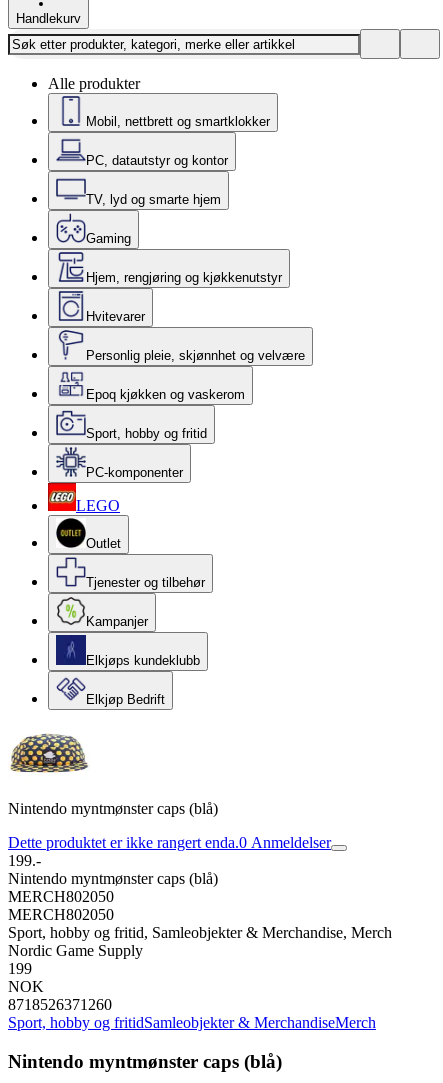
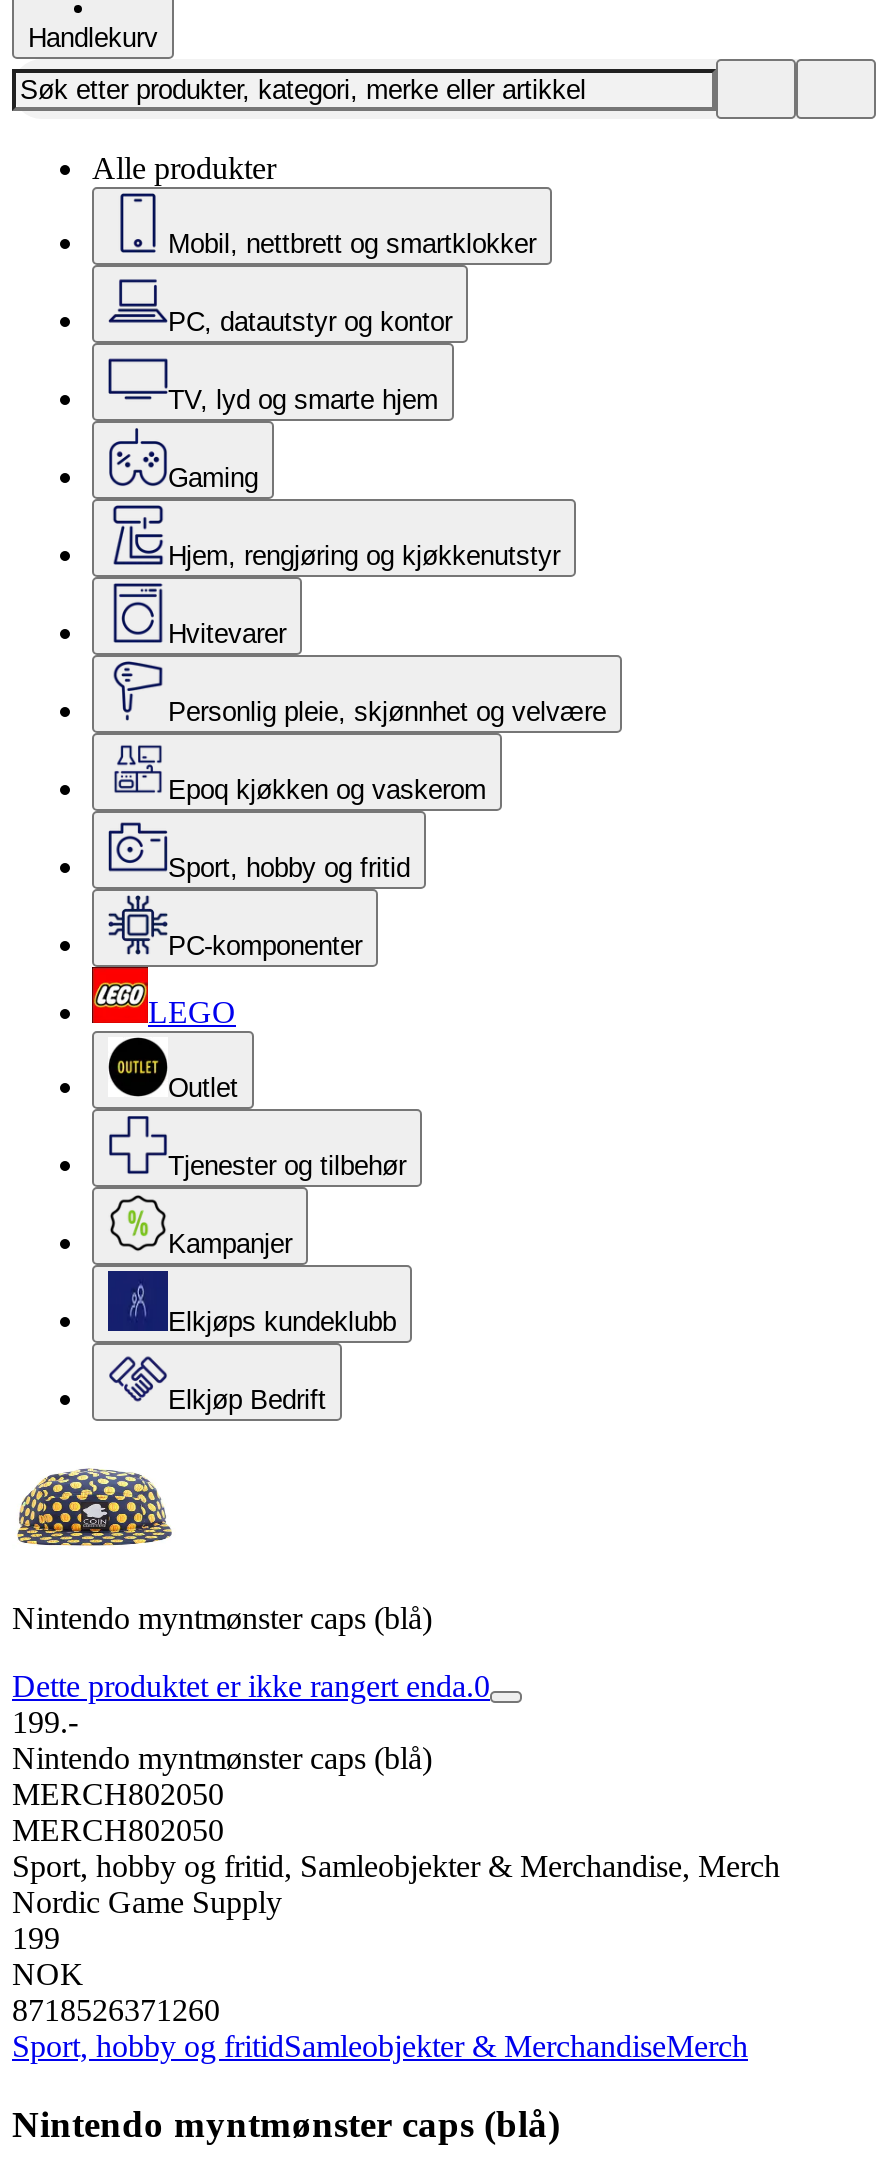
[8,834,331,851] Dette produktet er ikke rangert enda.0 Anmeldelser -> [12,1669,490,1703] Dette produktet er ikke rangert enda.0

